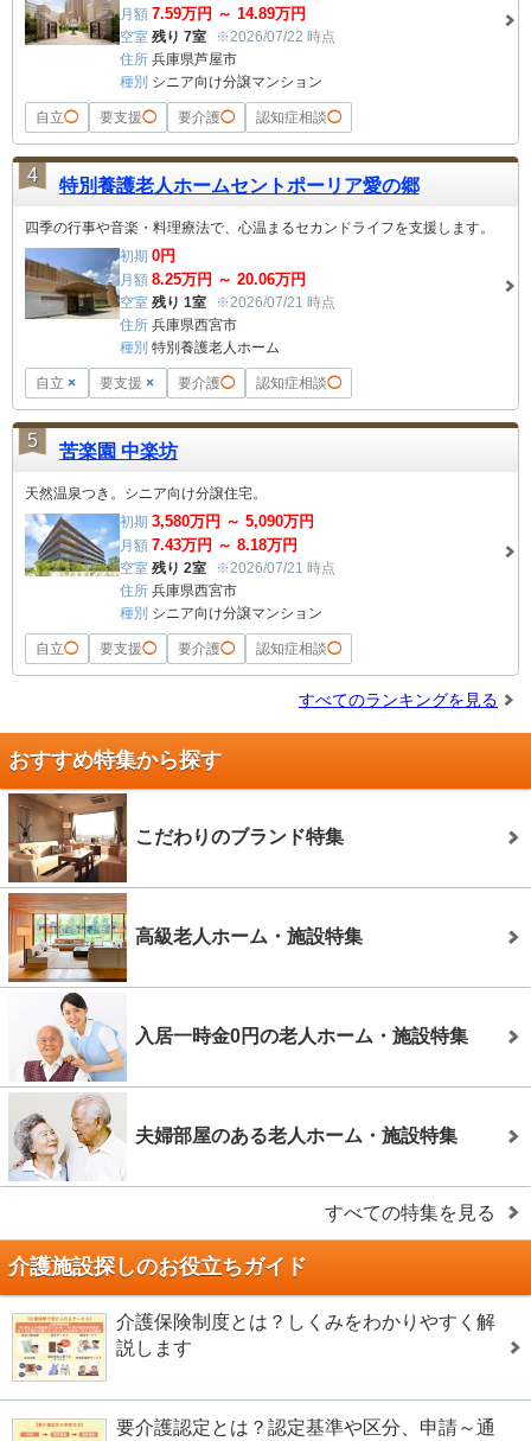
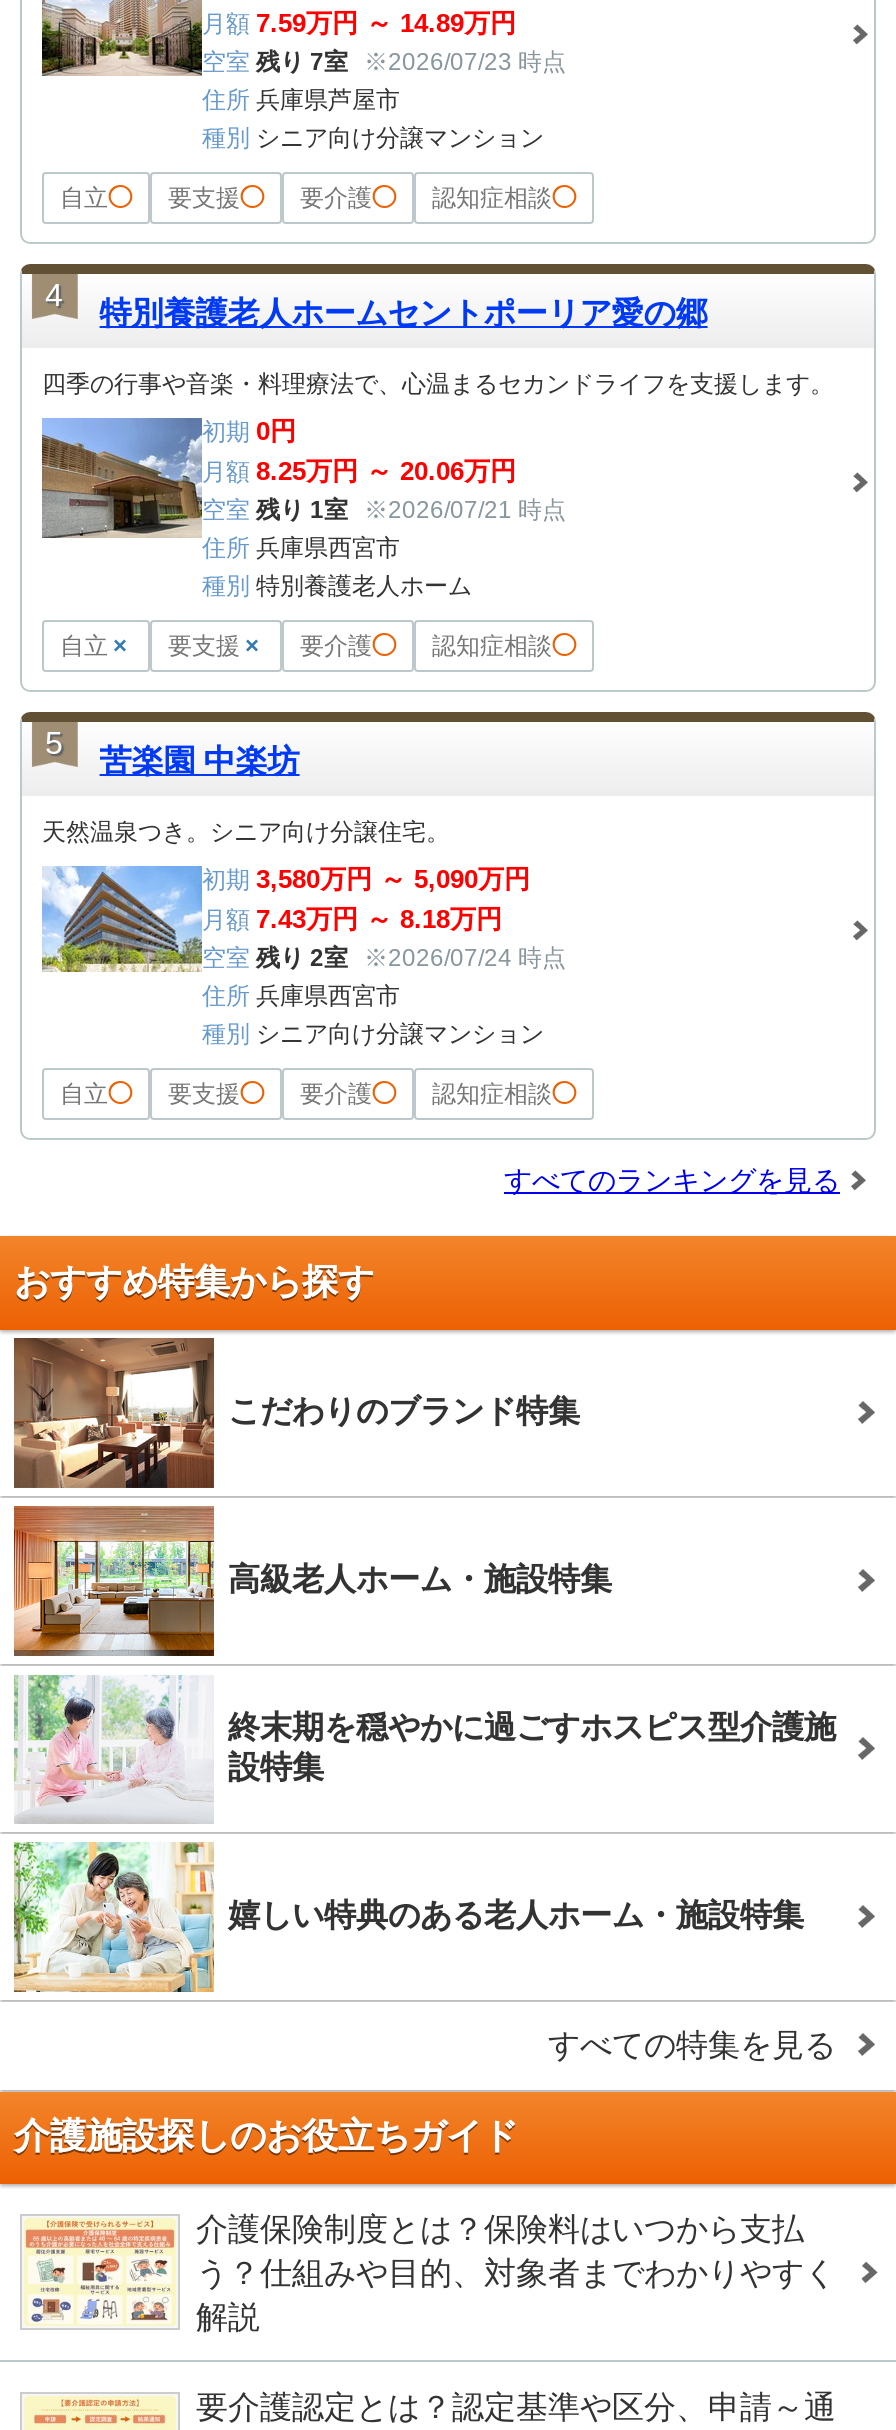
[120,28,335,45] 空室 残り 7室 ※2026/07/22 時点 -> [202,47,566,75] 空室 残り 7室 ※2026/07/23 時点
[120,559,335,576] 空室 残り 2室 ※2026/07/21 時点 -> [202,943,566,971] 空室 残り 2室 ※2026/07/24 時点
[8,992,468,1082] [image] | 入居一時金0円の老人ホーム・施設特集 -> [12,1674,836,1824] [image] | 終末期を穏やかに過ごすホスピス型介護施 | 設特集
[8,1093,458,1182] [image] | 夫婦部屋のある老人ホーム・施設特集 -> [12,1842,804,1994] [image] | 嬉しい特典のある老人ホーム・施設特集
[116,1311,495,1358] 介護保険制度とは？しくみをわかりやすく解 | 説します -> [196,2212,836,2334] 介護保険制度とは？保険料はいつから支払 | う？仕組みや目的、対象者までわかりやすく | 解説

